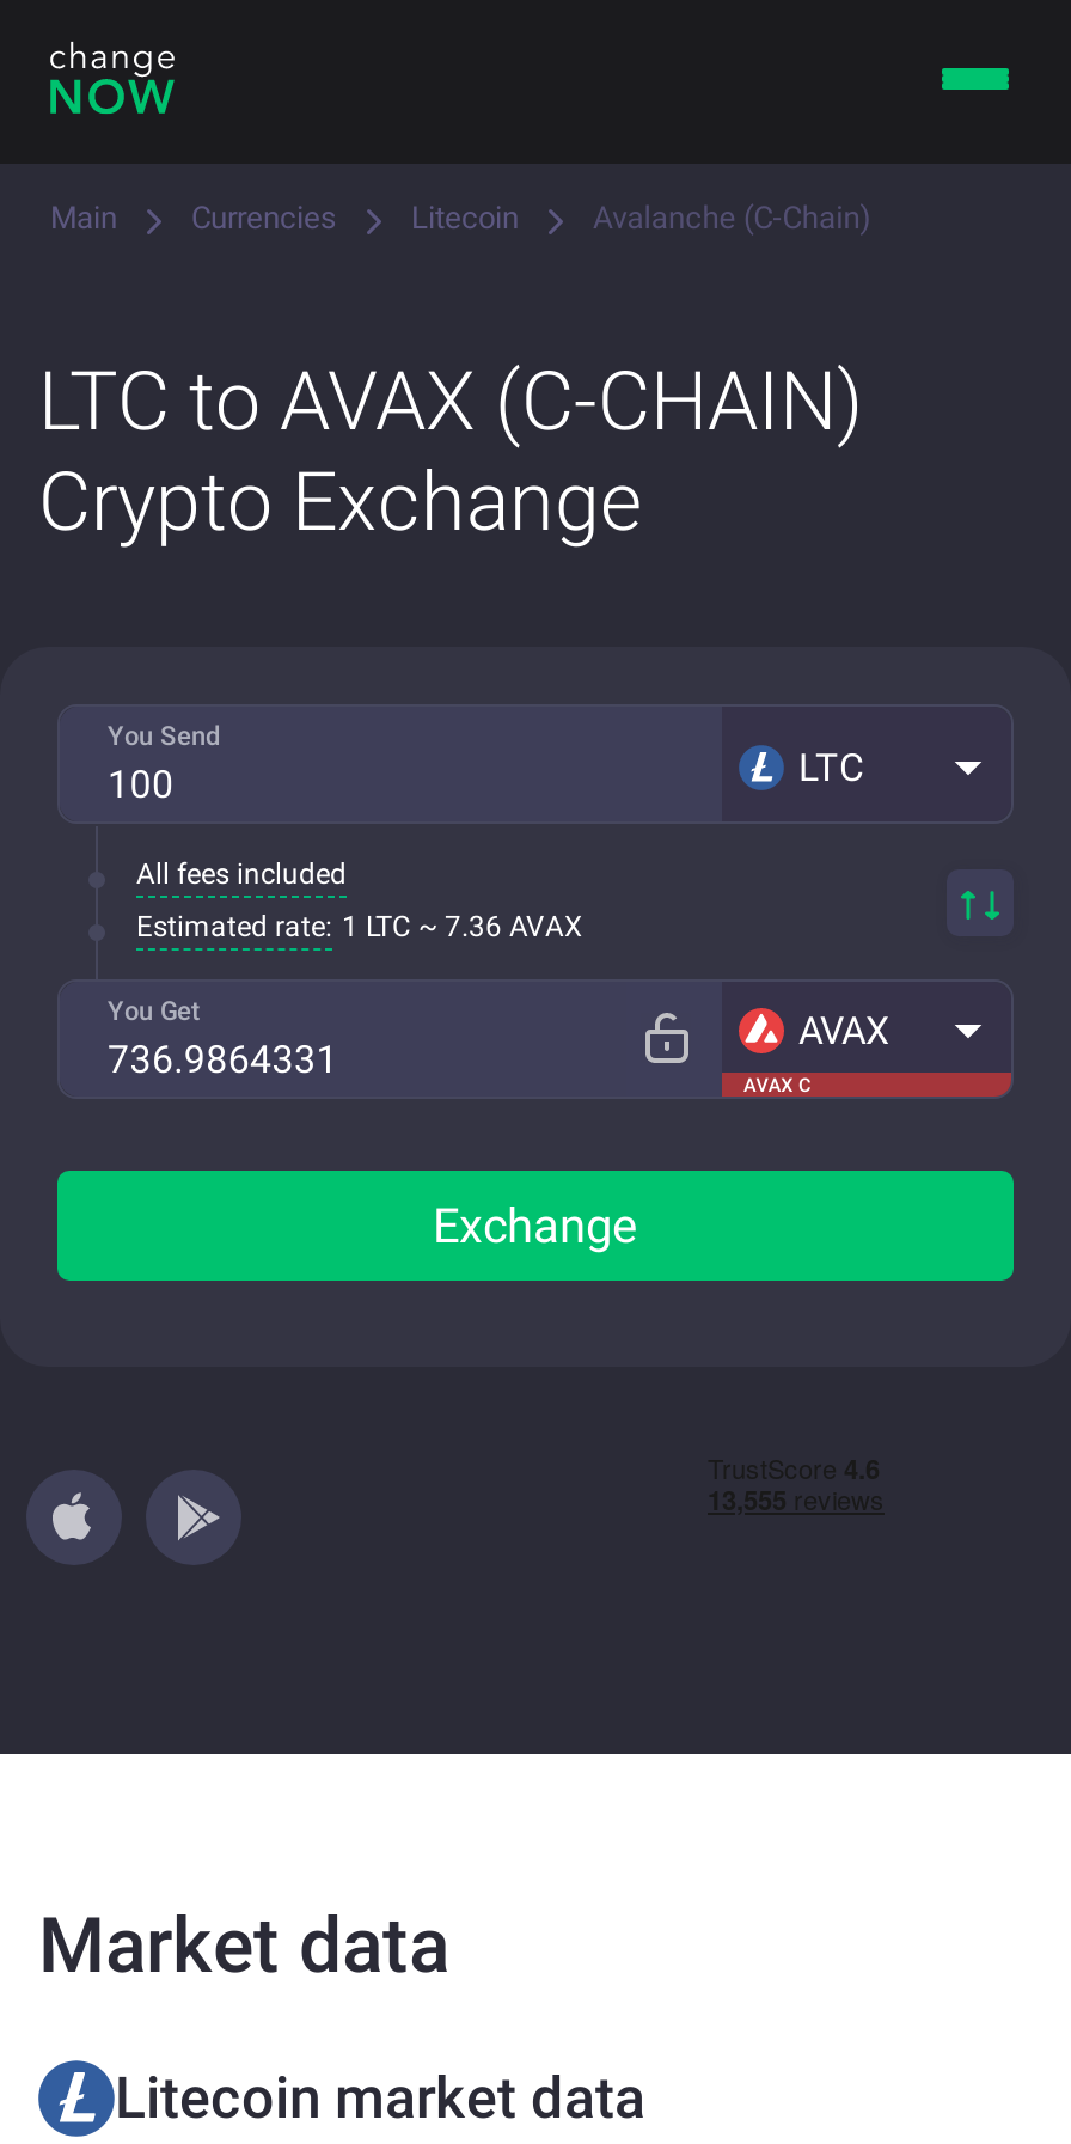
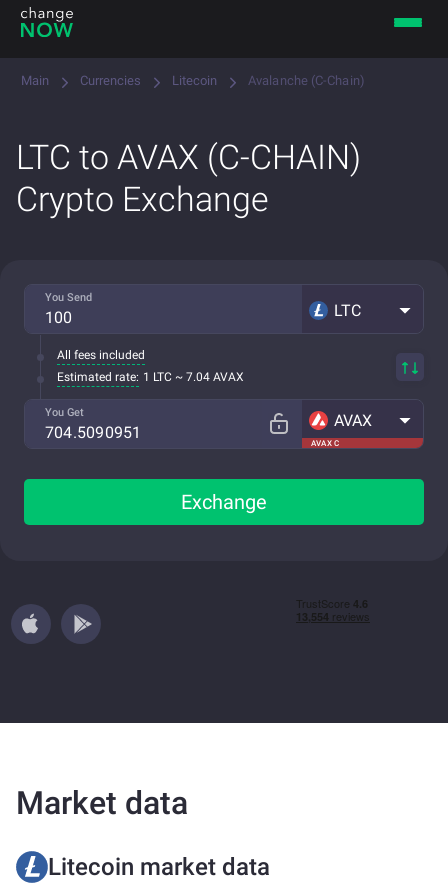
[136,909,583,943] Estimated rate: 1 LTC ~ 7.36 AVAX -> [57,369,244,384] Estimated rate: 1 LTC ~ 7.04 AVAX

